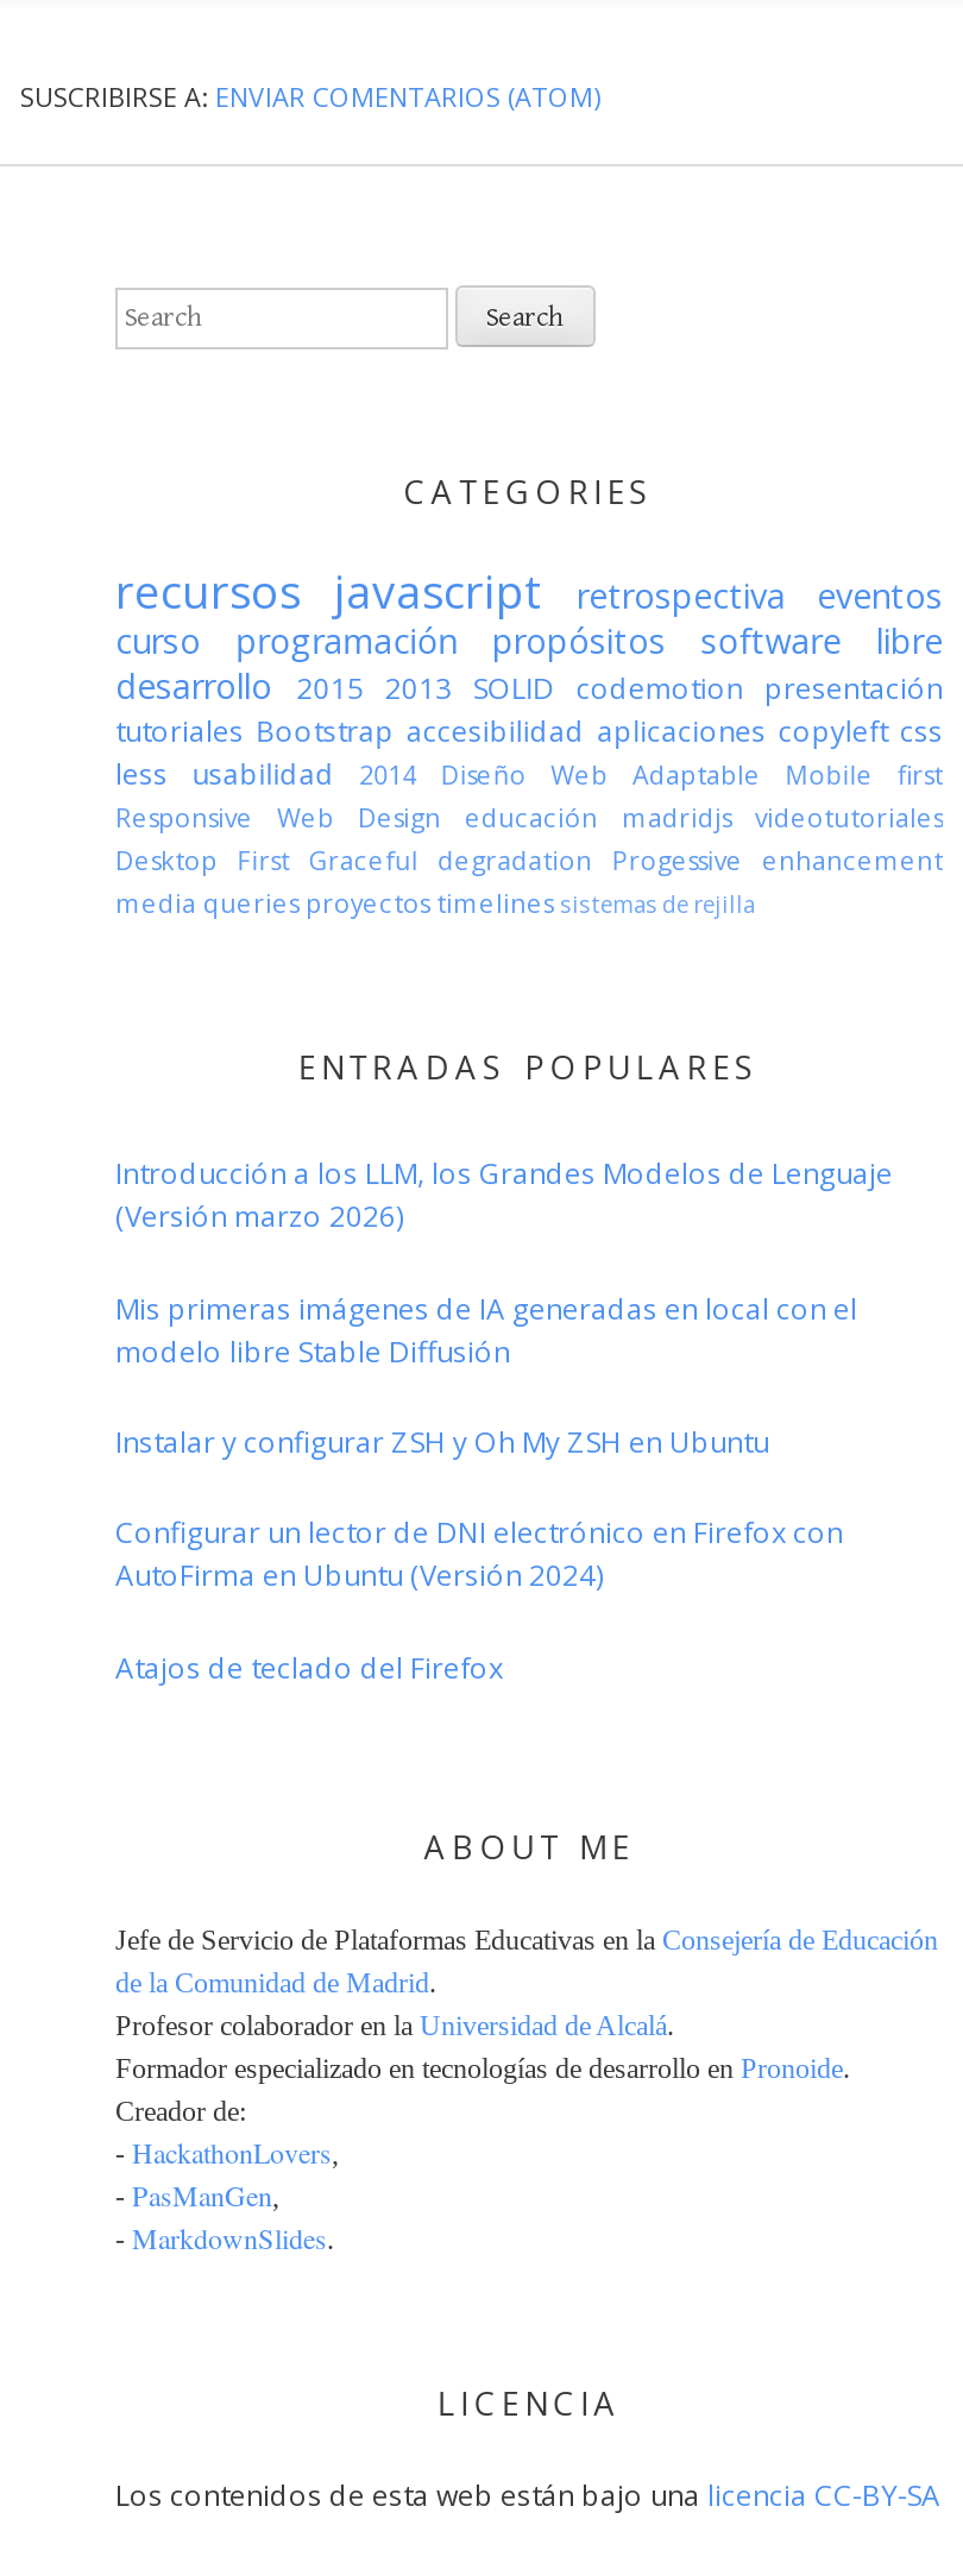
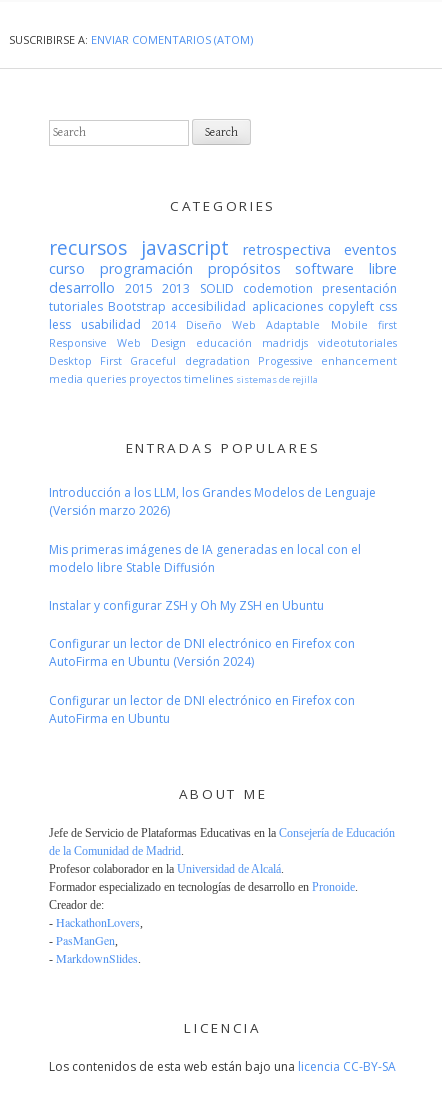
[115,1647,503,1688] Atajos de teclado del Firefox -> [49,692,355,727] Configurar un lector de DNI electrónico en Firefox con | AutoFirma en Ubuntu

